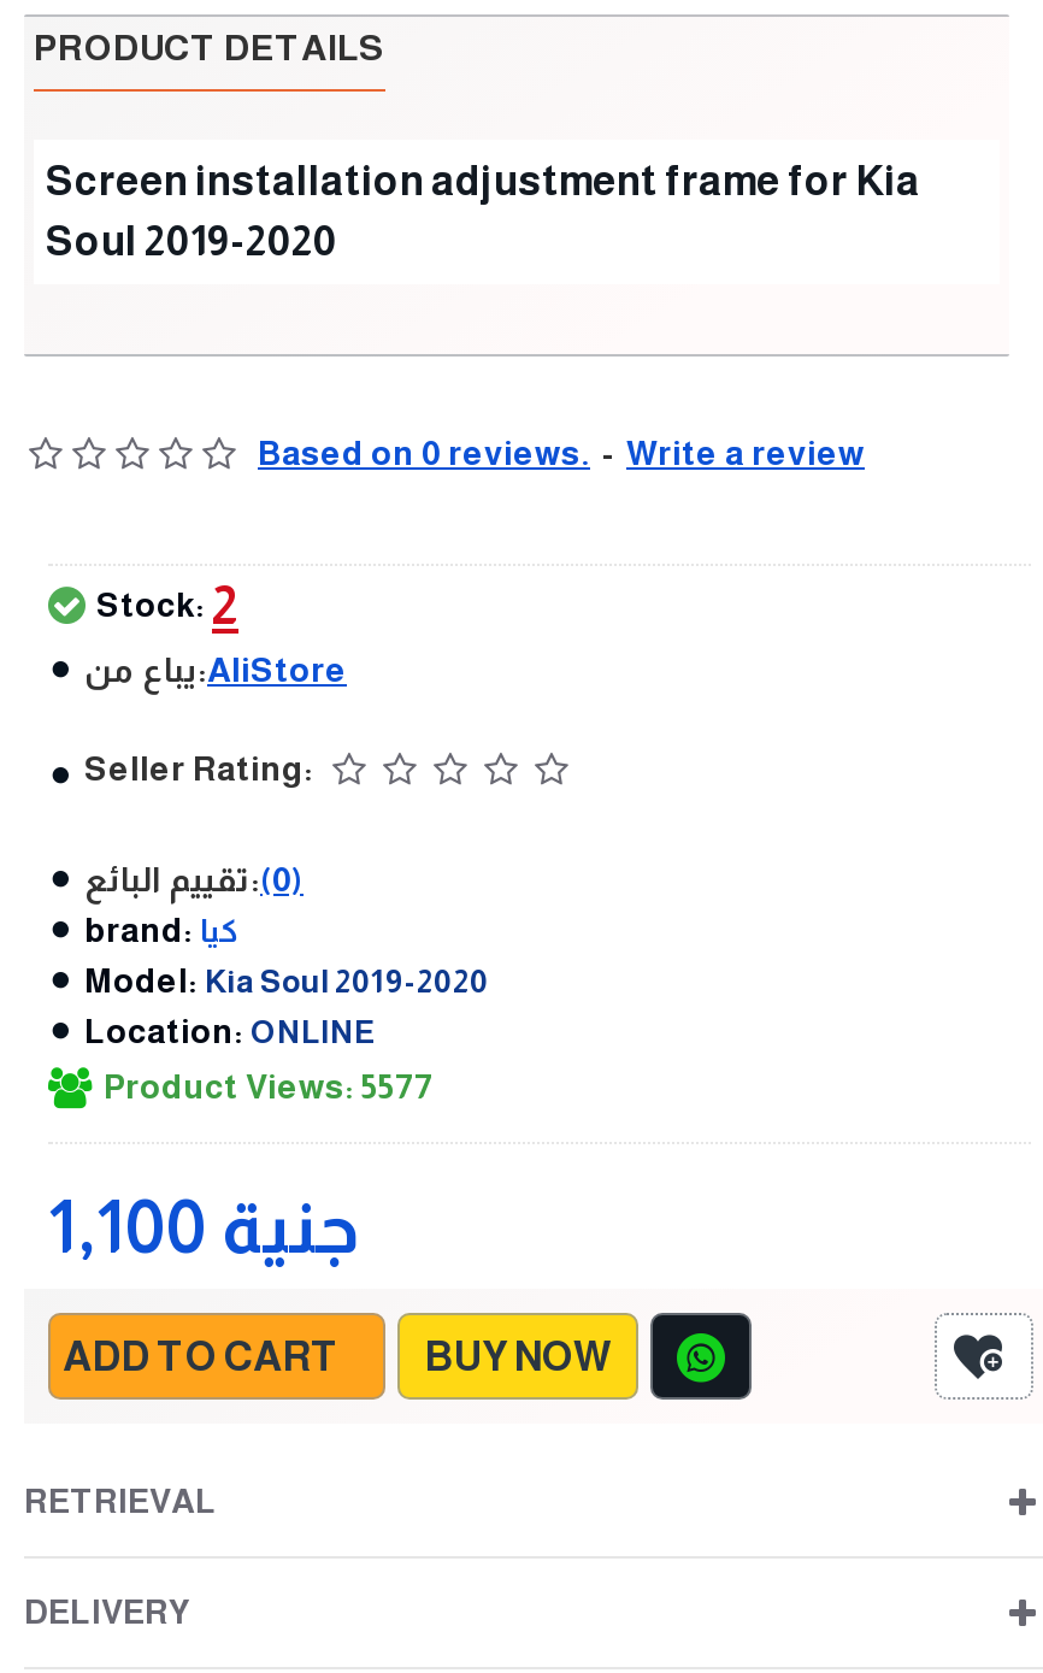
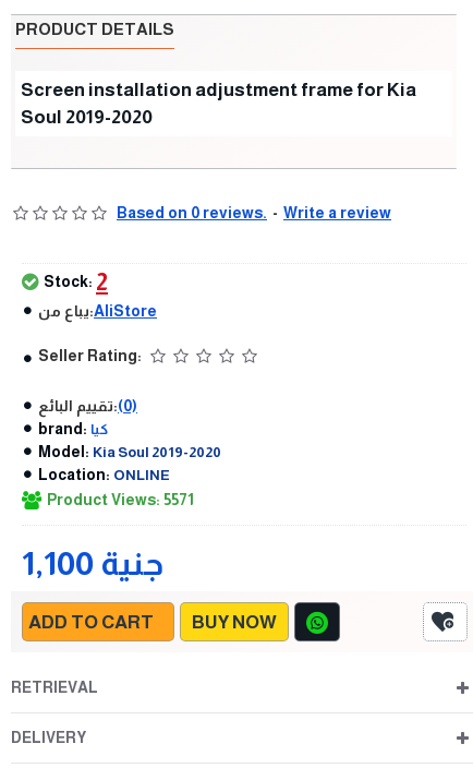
[104,1067,434,1106] Product Views: 5577 -> [47,491,194,508] Product Views: 5571

